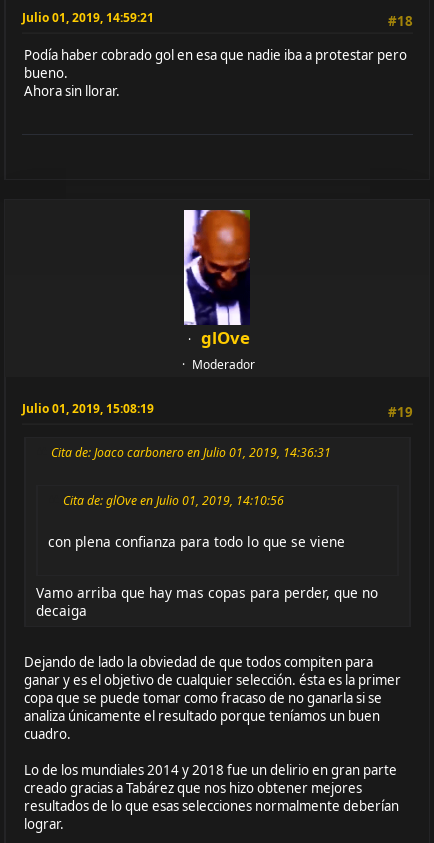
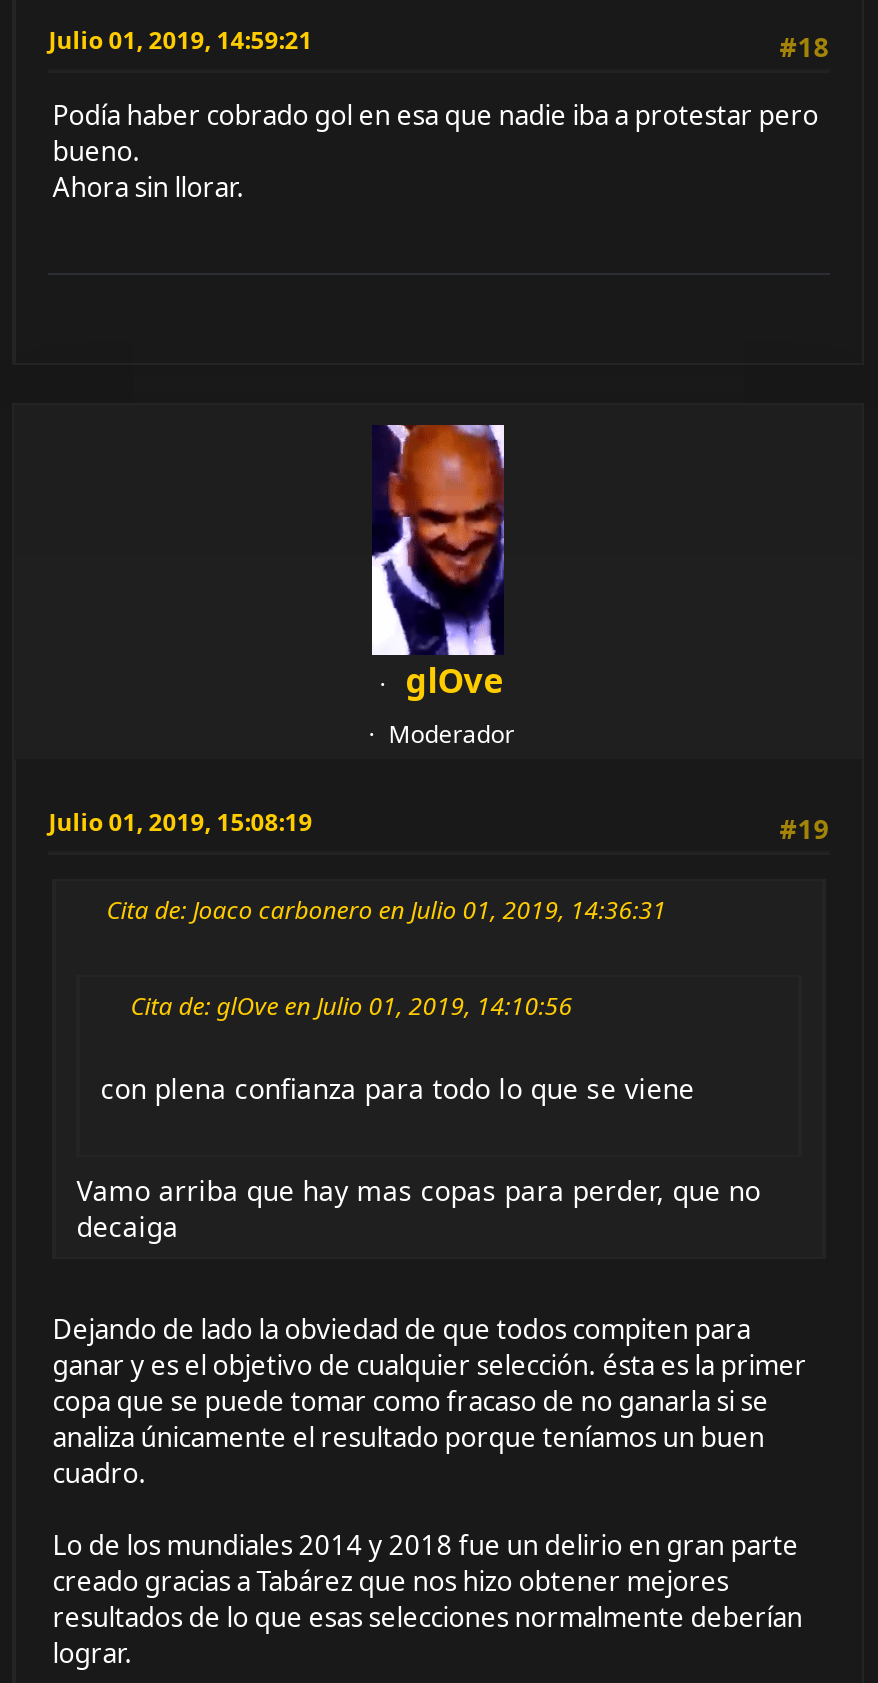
[183,209,251,326] [image] -> [370,423,506,657] [image]

